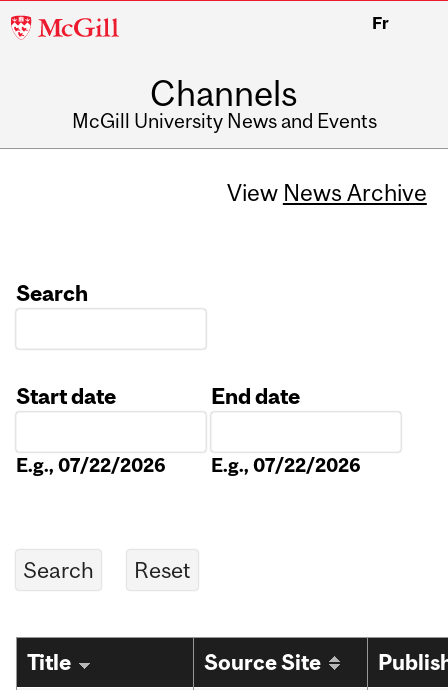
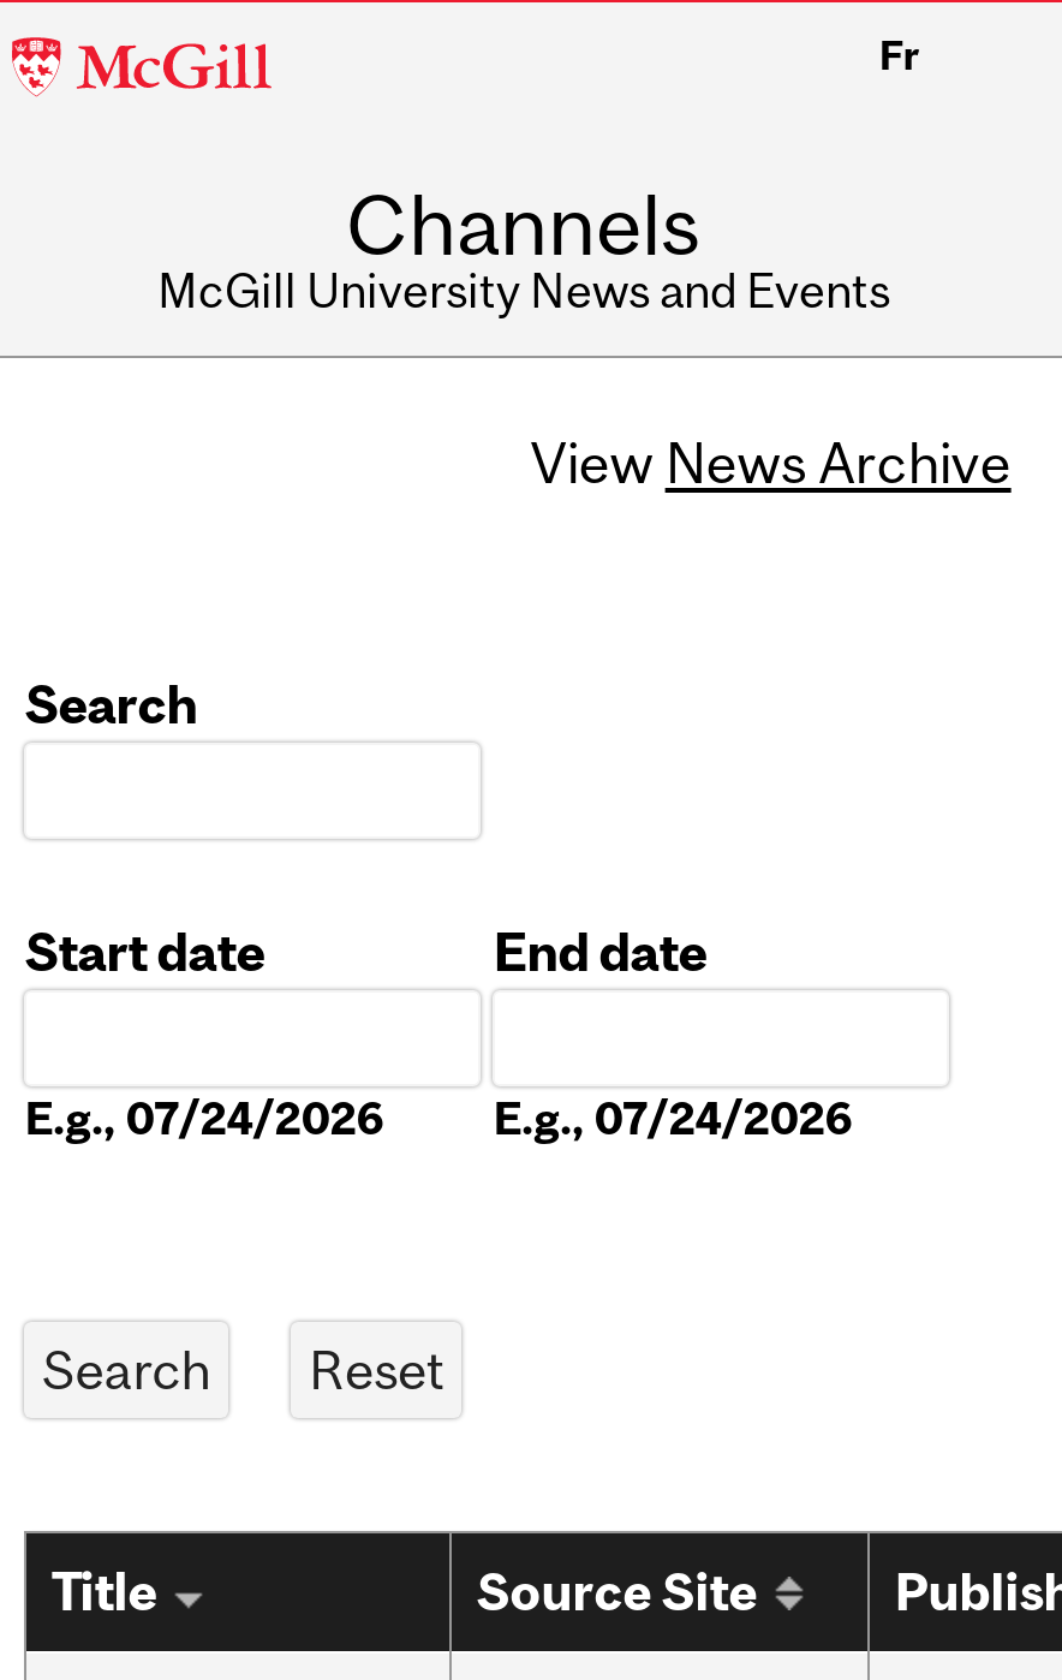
[16,454,166,476] E.g., 07/22/2026 -> [25,1092,385,1145] E.g., 07/24/2026
[211,454,361,476] E.g., 07/22/2026 -> [493,1092,853,1145] E.g., 07/24/2026

